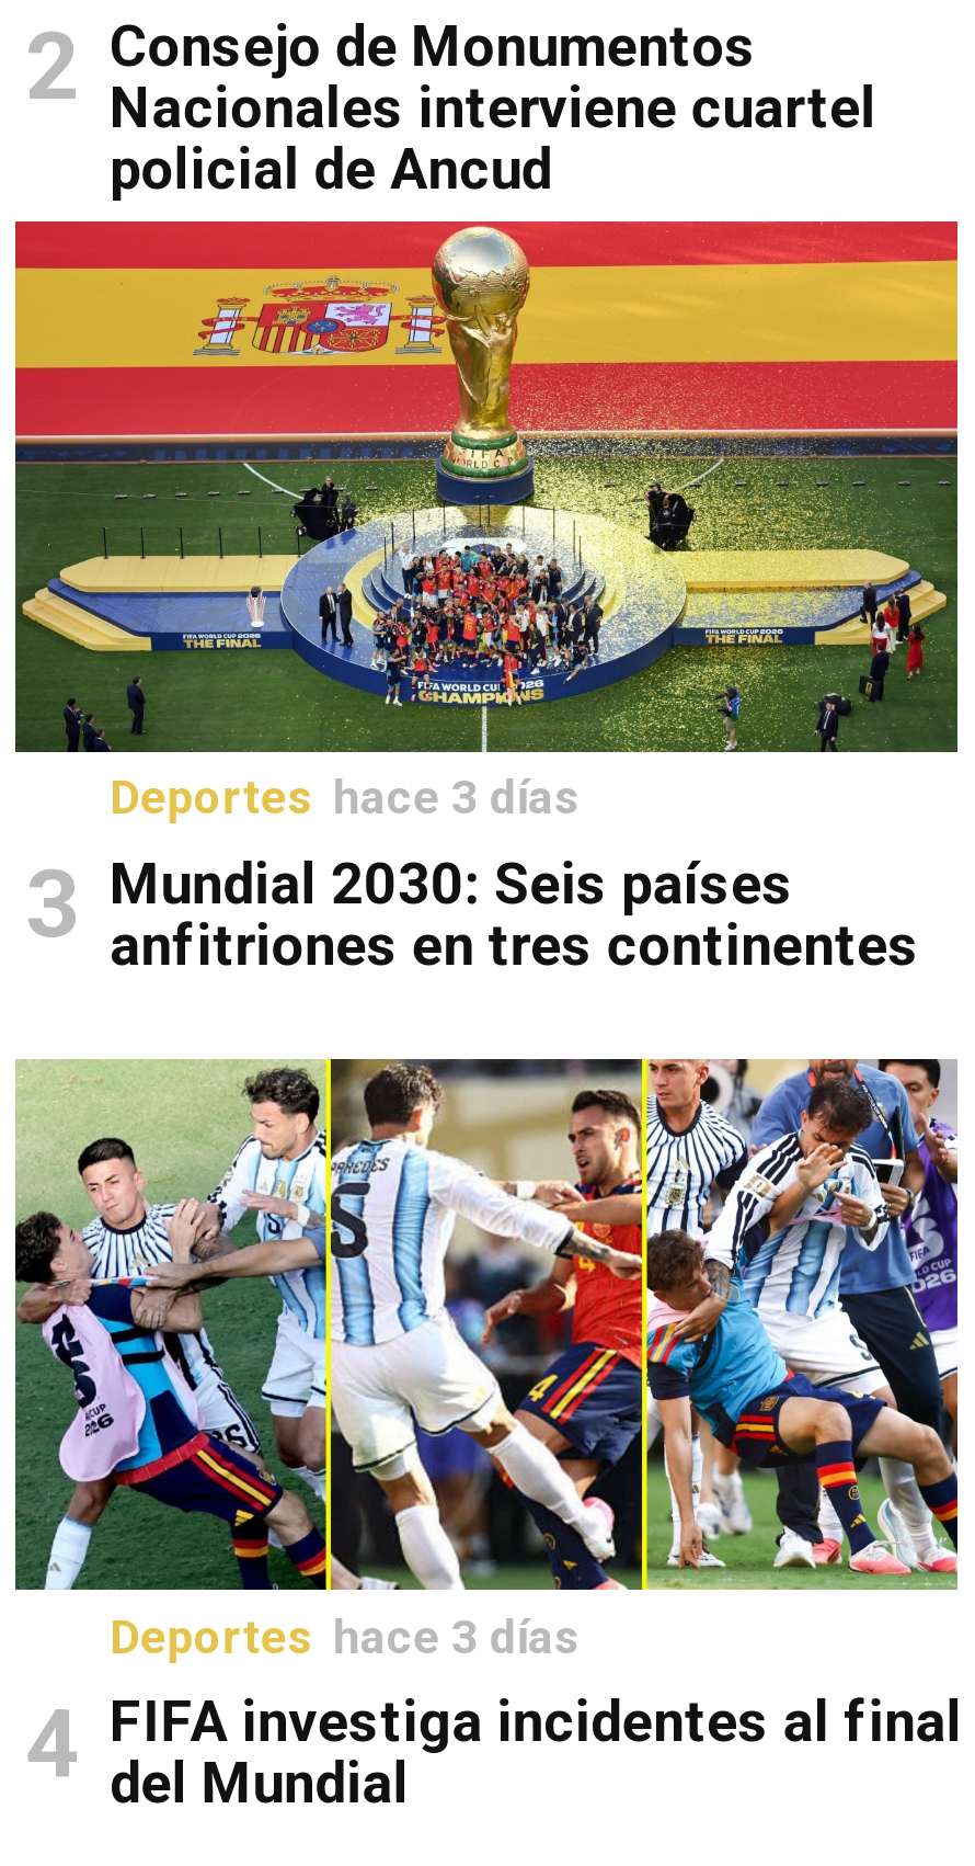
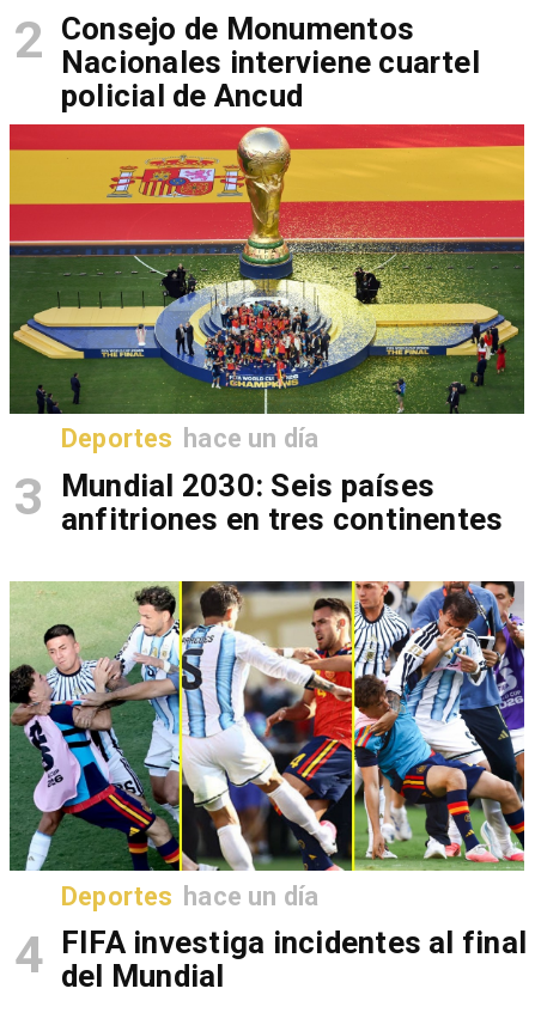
[109,770,581,825] Deportes hace 3 días -> [61,424,319,454] Deportes hace un día
[109,1609,581,1664] Deportes hace 3 días -> [61,881,319,911] Deportes hace un día

